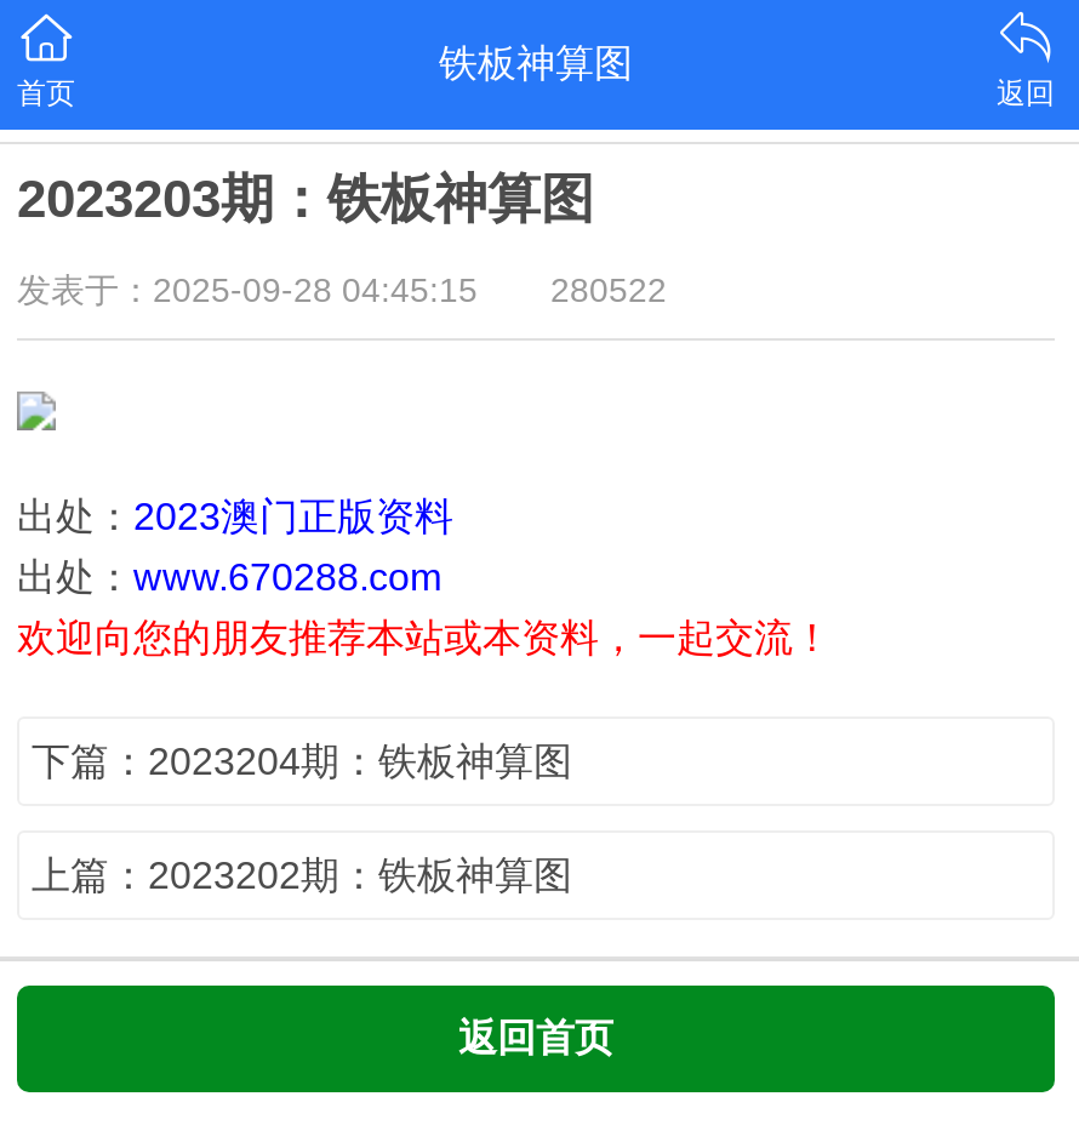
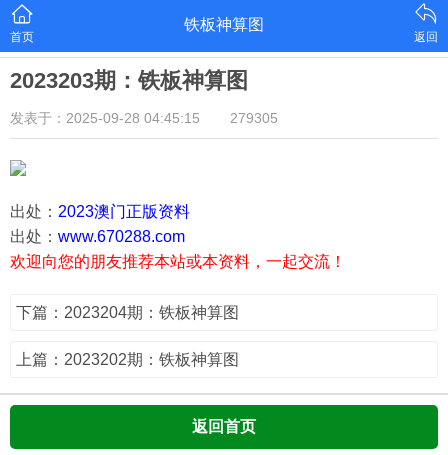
[17,270,667,309] 发表于：2025-09-28 04:45:15 280522 -> [10,110,278,126] 发表于：2025-09-28 04:45:15 279305

